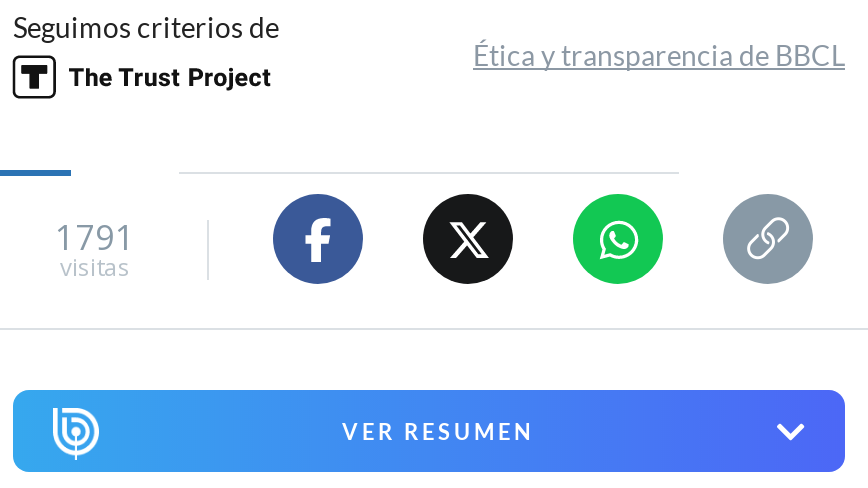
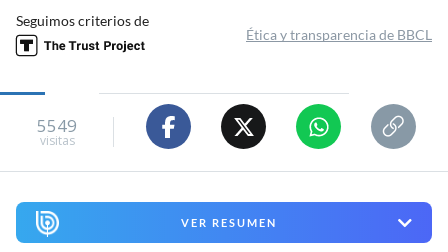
[55,214,135,260] 1791 -> [37,114,77,137] 5549

